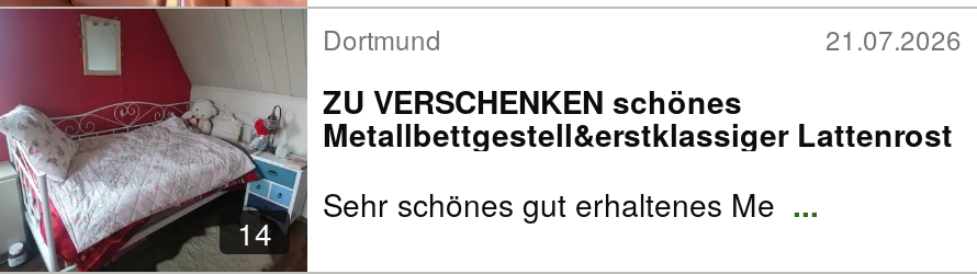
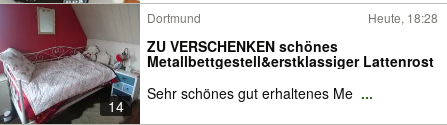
[826,20,962,57] 21.07.2026 -> [368,9,438,26] Heute, 18:28

